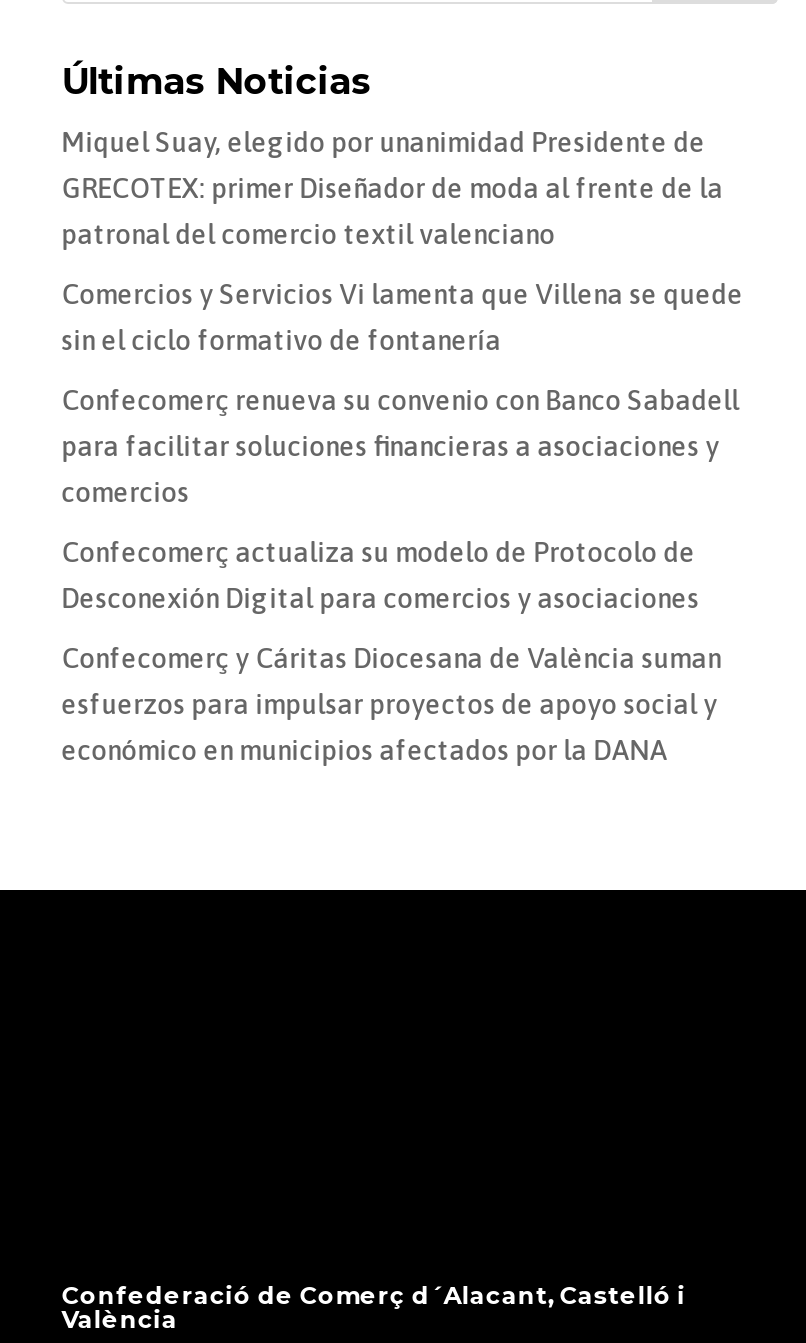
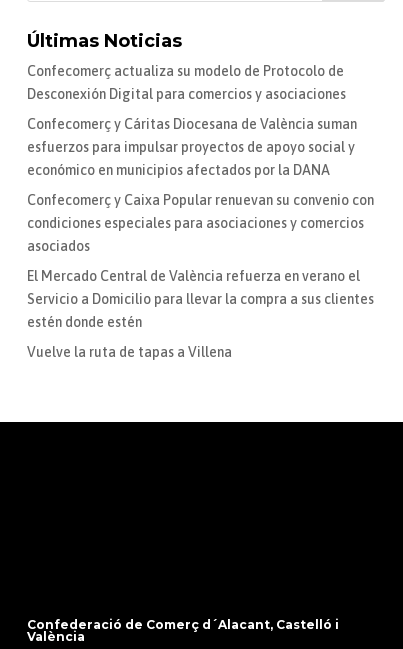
[62,126,744,508] Miquel Suay, elegido por unanimidad Presidente de | GRECOTEX: primer Diseñador de moda al frente de la | patronal del comercio textil valenciano | Comercios y Servicios Vi lamenta que Villena se quede | sin el ciclo formativo de fontanería | Confecomerç renueva su convenio con Banco Sabadell | para facilitar soluciones financieras a asociaciones y | comercios -> none
moved [62,536,722,766] -> [27,63,357,178]: Confecomerç actualiza su modelo de Protocolo de | Desconexión Digital para comercios y asociaciones | Confecomerç y Cáritas Diocesana de València suman | esfuerzos para impulsar proyectos de apoyo social y | económico en municipios afectados por la DANA
none -> [27,192,374,360] Confecomerç y Caixa Popular renuevan su convenio con | condiciones especiales para asociaciones y comercios | asociados | El Mercado Central de València refuerza en verano el | Servicio a Domicilio para llevar la compra a sus clientes | estén donde estén | Vuelve la ruta de tapas a Villena

